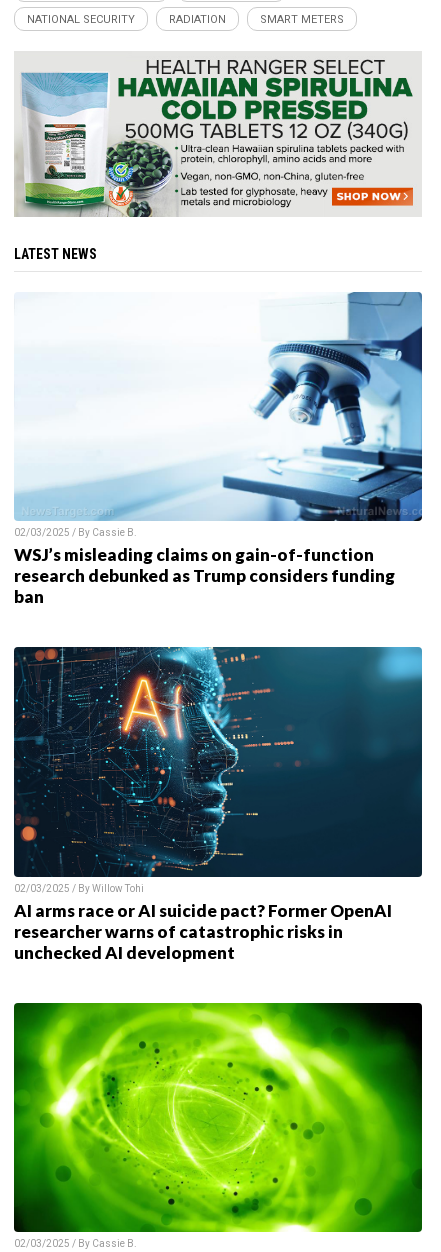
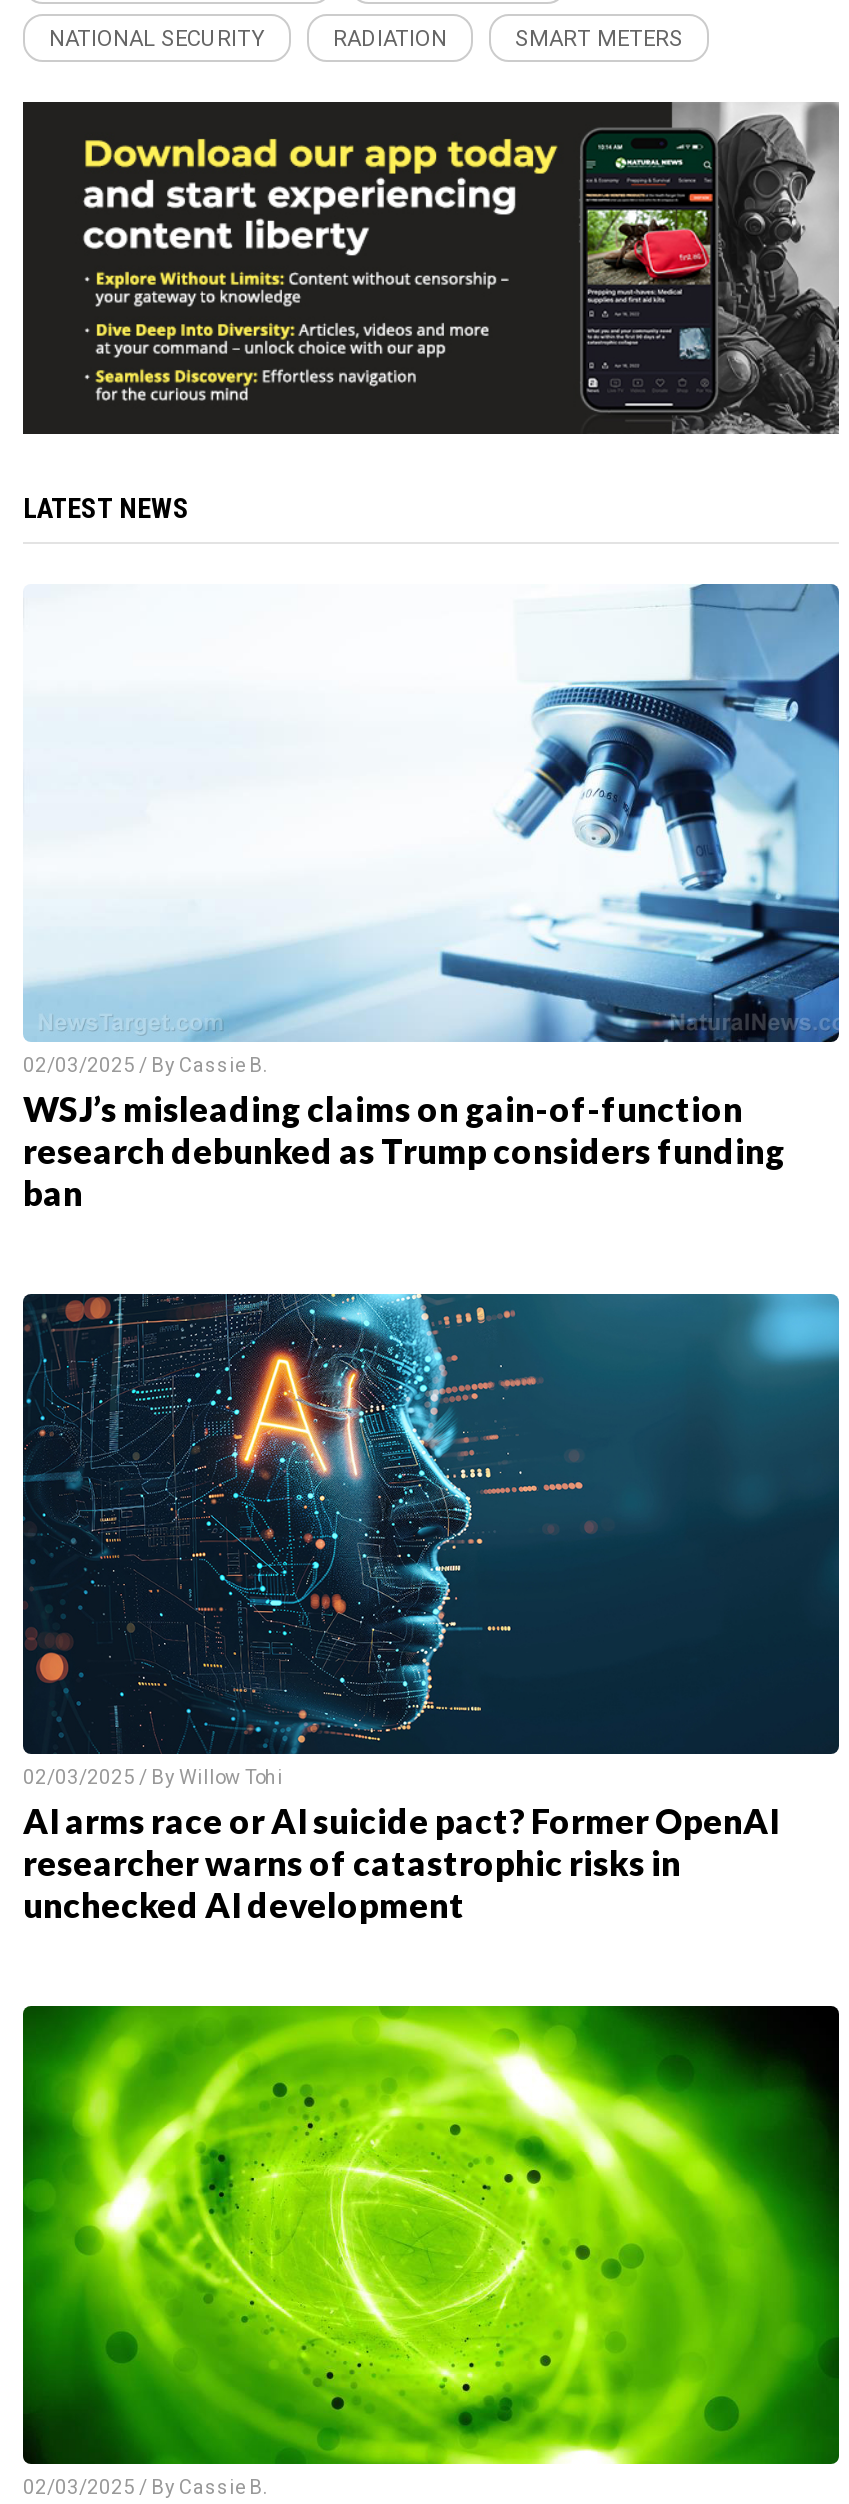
[14,51,422,217] [image] -> [21,100,841,436] [image]

